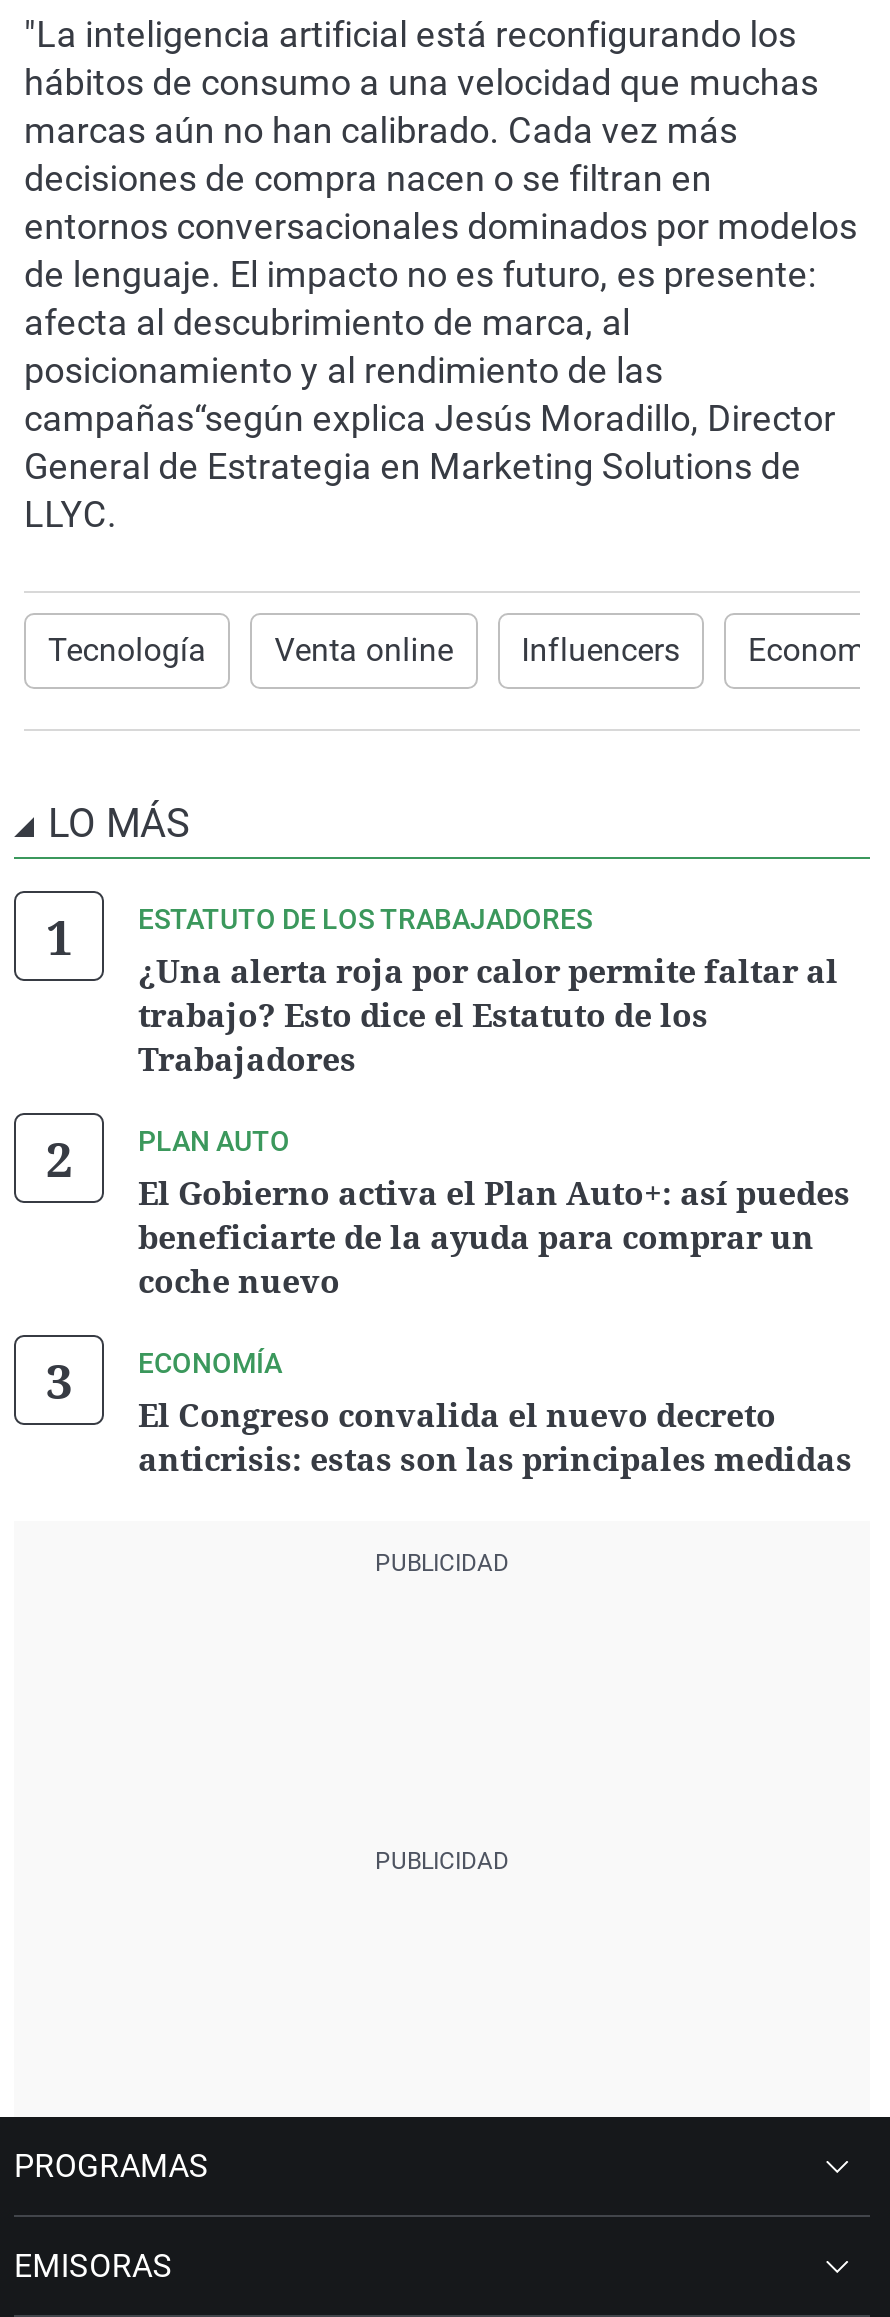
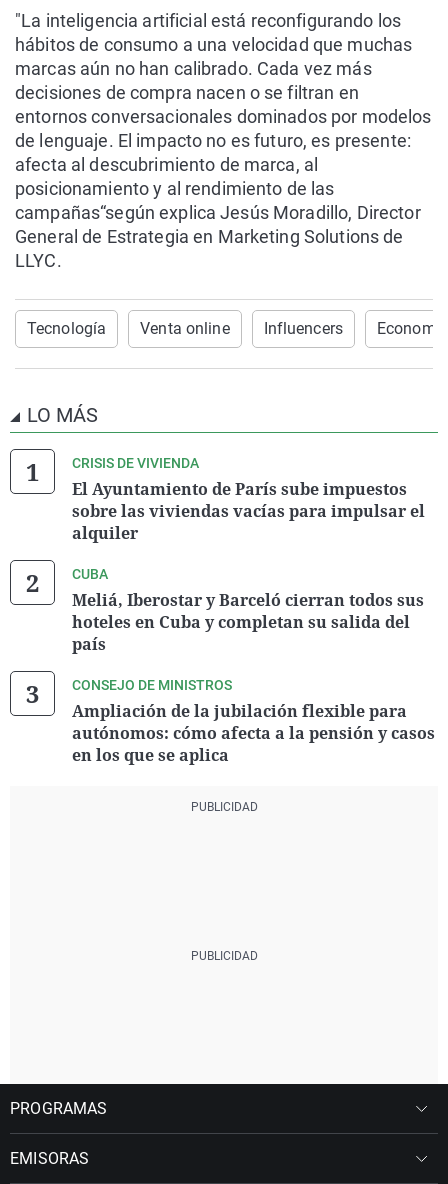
[138,903,838,1081] ESTATUTO DE LOS TRABAJADORES | ¿Una alerta roja por calor permite faltar al | trabajo? Esto dice el Estatuto de los | Trabajadores -> [72,455,425,544] CRISIS DE VIVIENDA | El Ayuntamiento de París sube impuestos | sobre las viviendas vacías para impulsar el | alquiler
[138,1125,850,1303] PLAN AUTO | El Gobierno activa el Plan Auto+: así puedes | beneficiarte de la ayuda para comprar un | coche nuevo -> [72,566,424,655] CUBA | Meliá, Iberostar y Barceló cierran todos sus | hoteles en Cuba y completan su salida del | país
[138,1347,852,1481] ECONOMÍA | El Congreso convalida el nuevo decreto | anticrisis: estas son las principales medidas -> [72,677,435,766] CONSEJO DE MINISTROS | Ampliación de la jubilación flexible para | autónomos: cómo afecta a la pensión y casos | en los que se aplica

